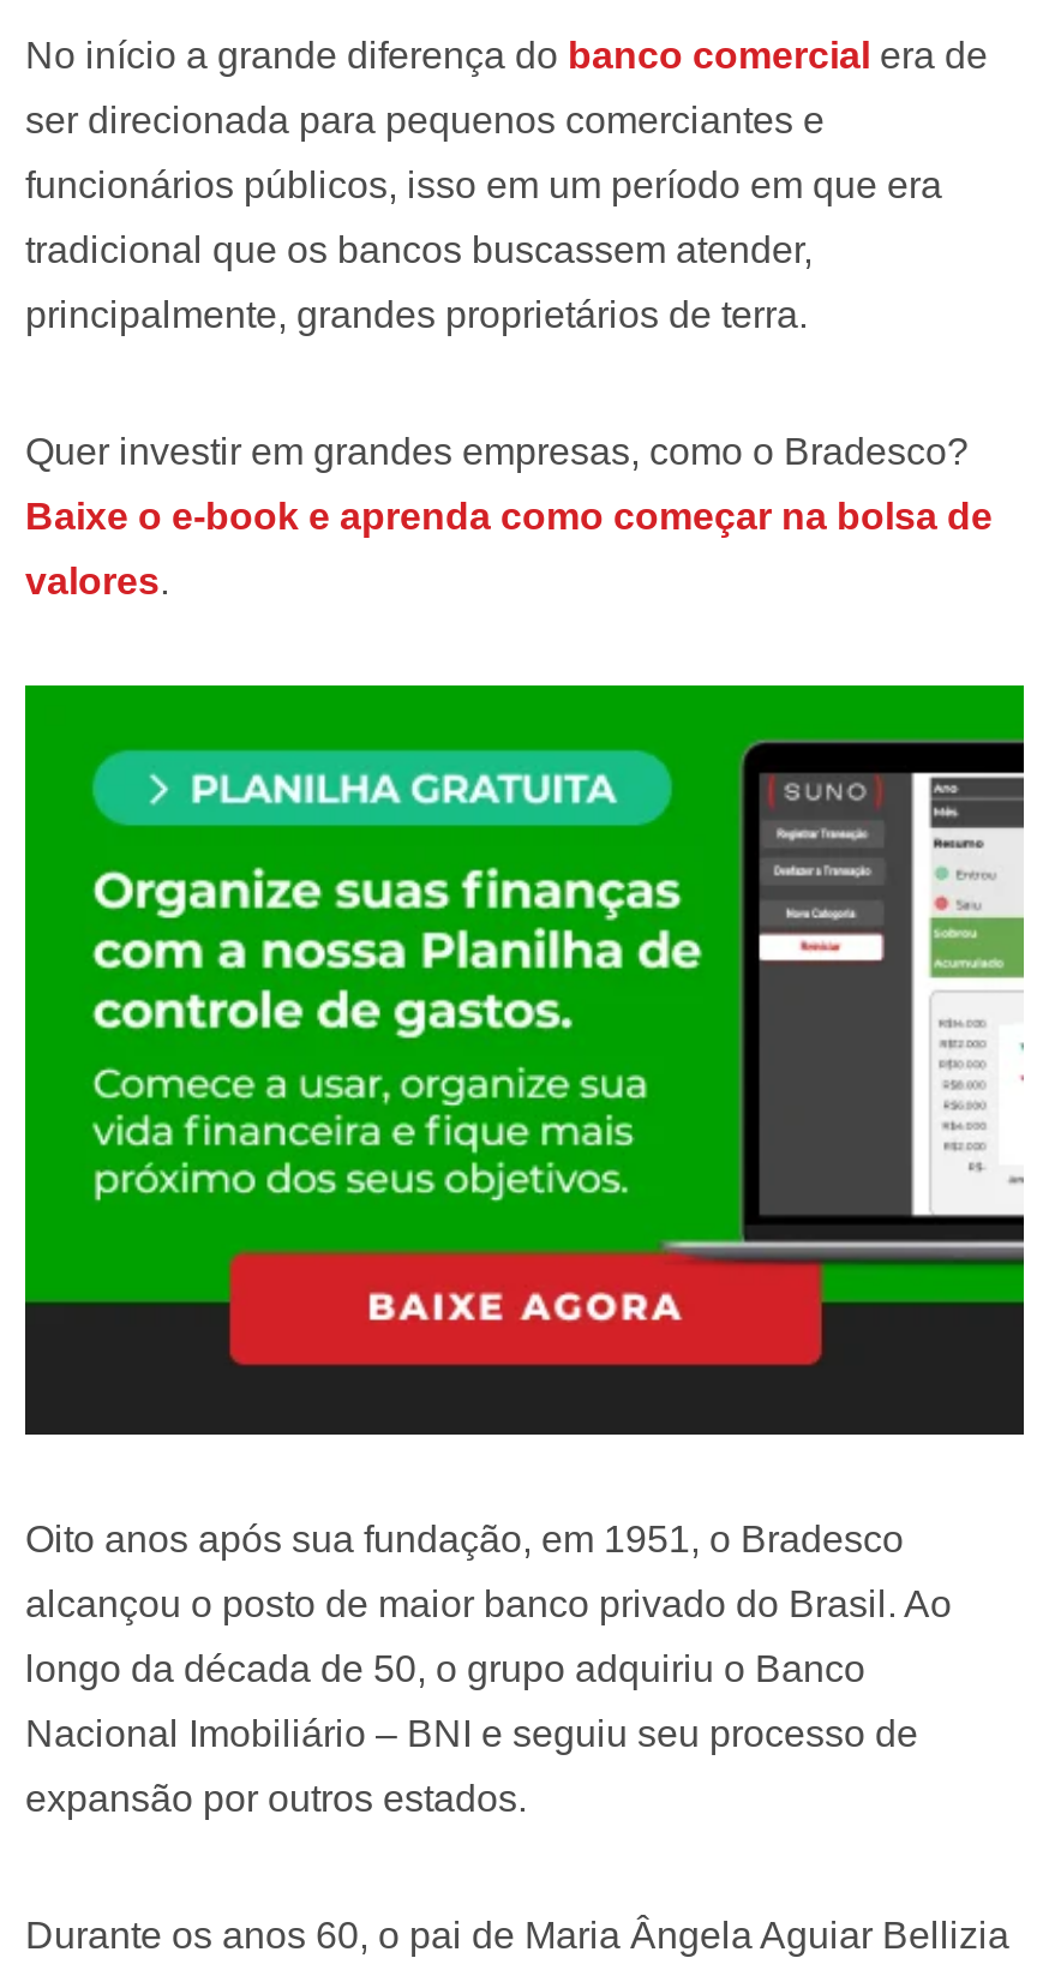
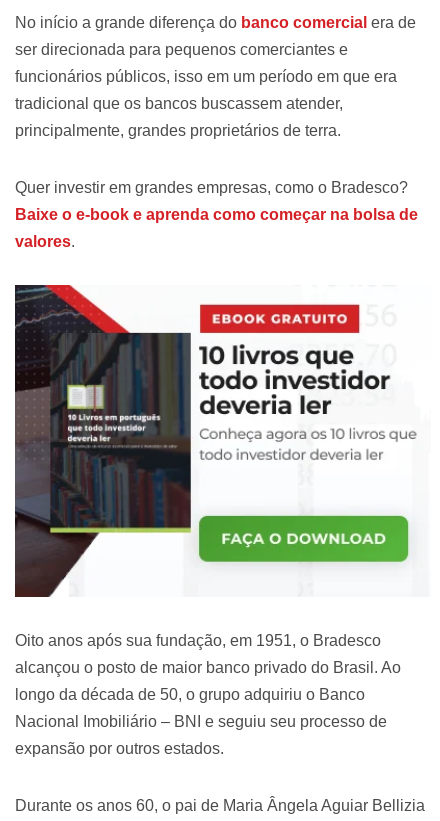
[23,683,1026,1437] [image] -> [14,284,431,597] [image]

